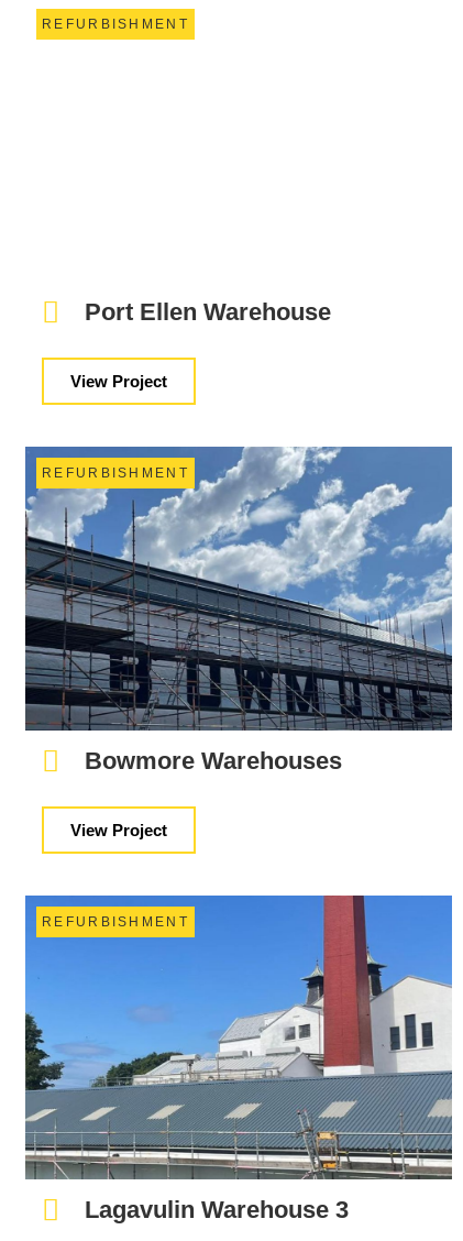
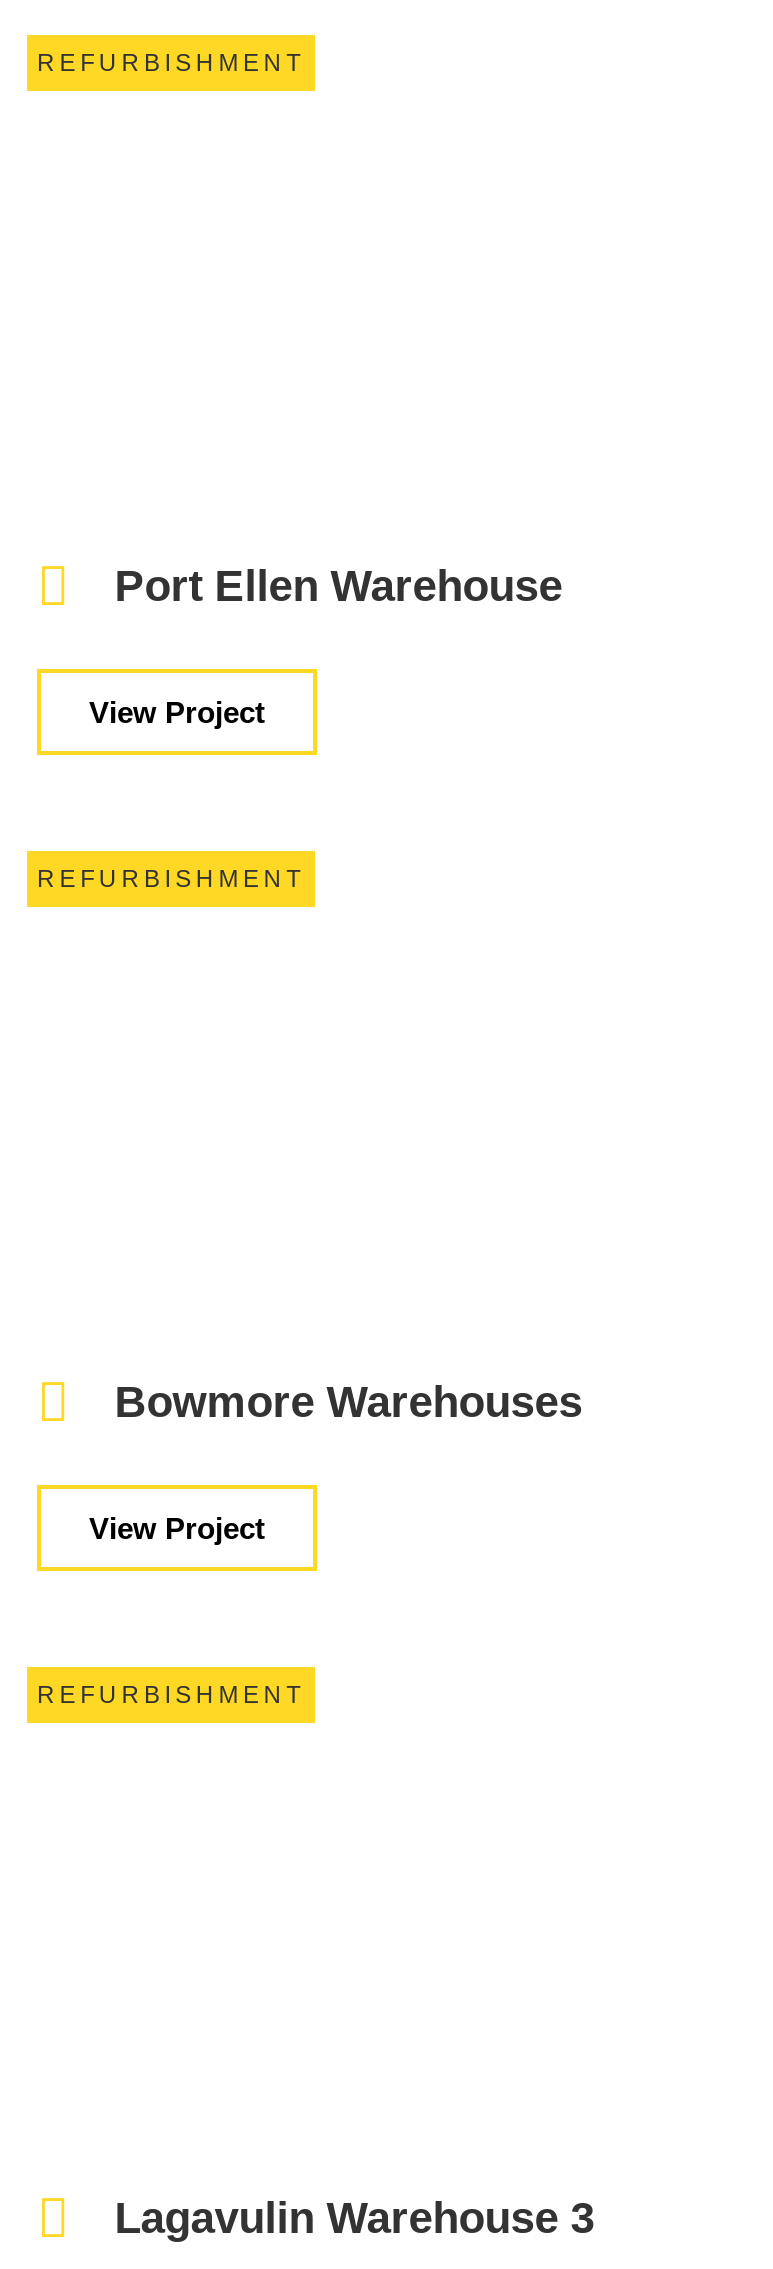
[24,446,453,732] [image] -> none
[24,894,453,1180] [image] -> none

